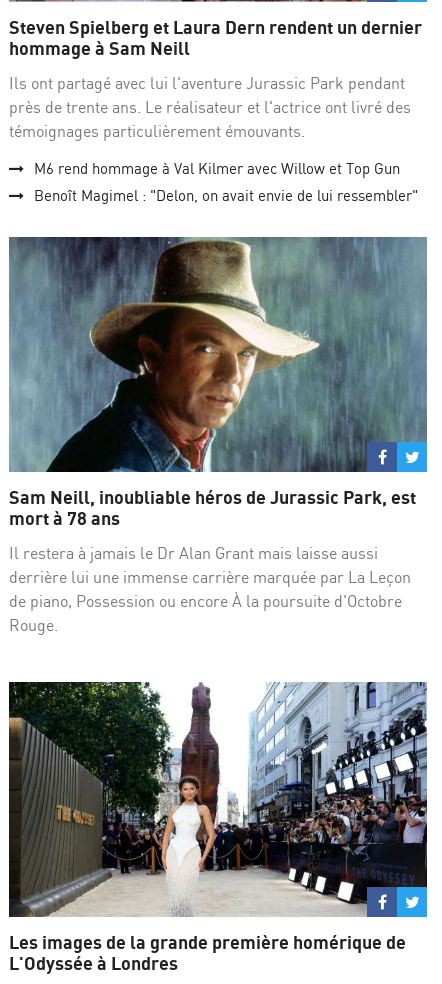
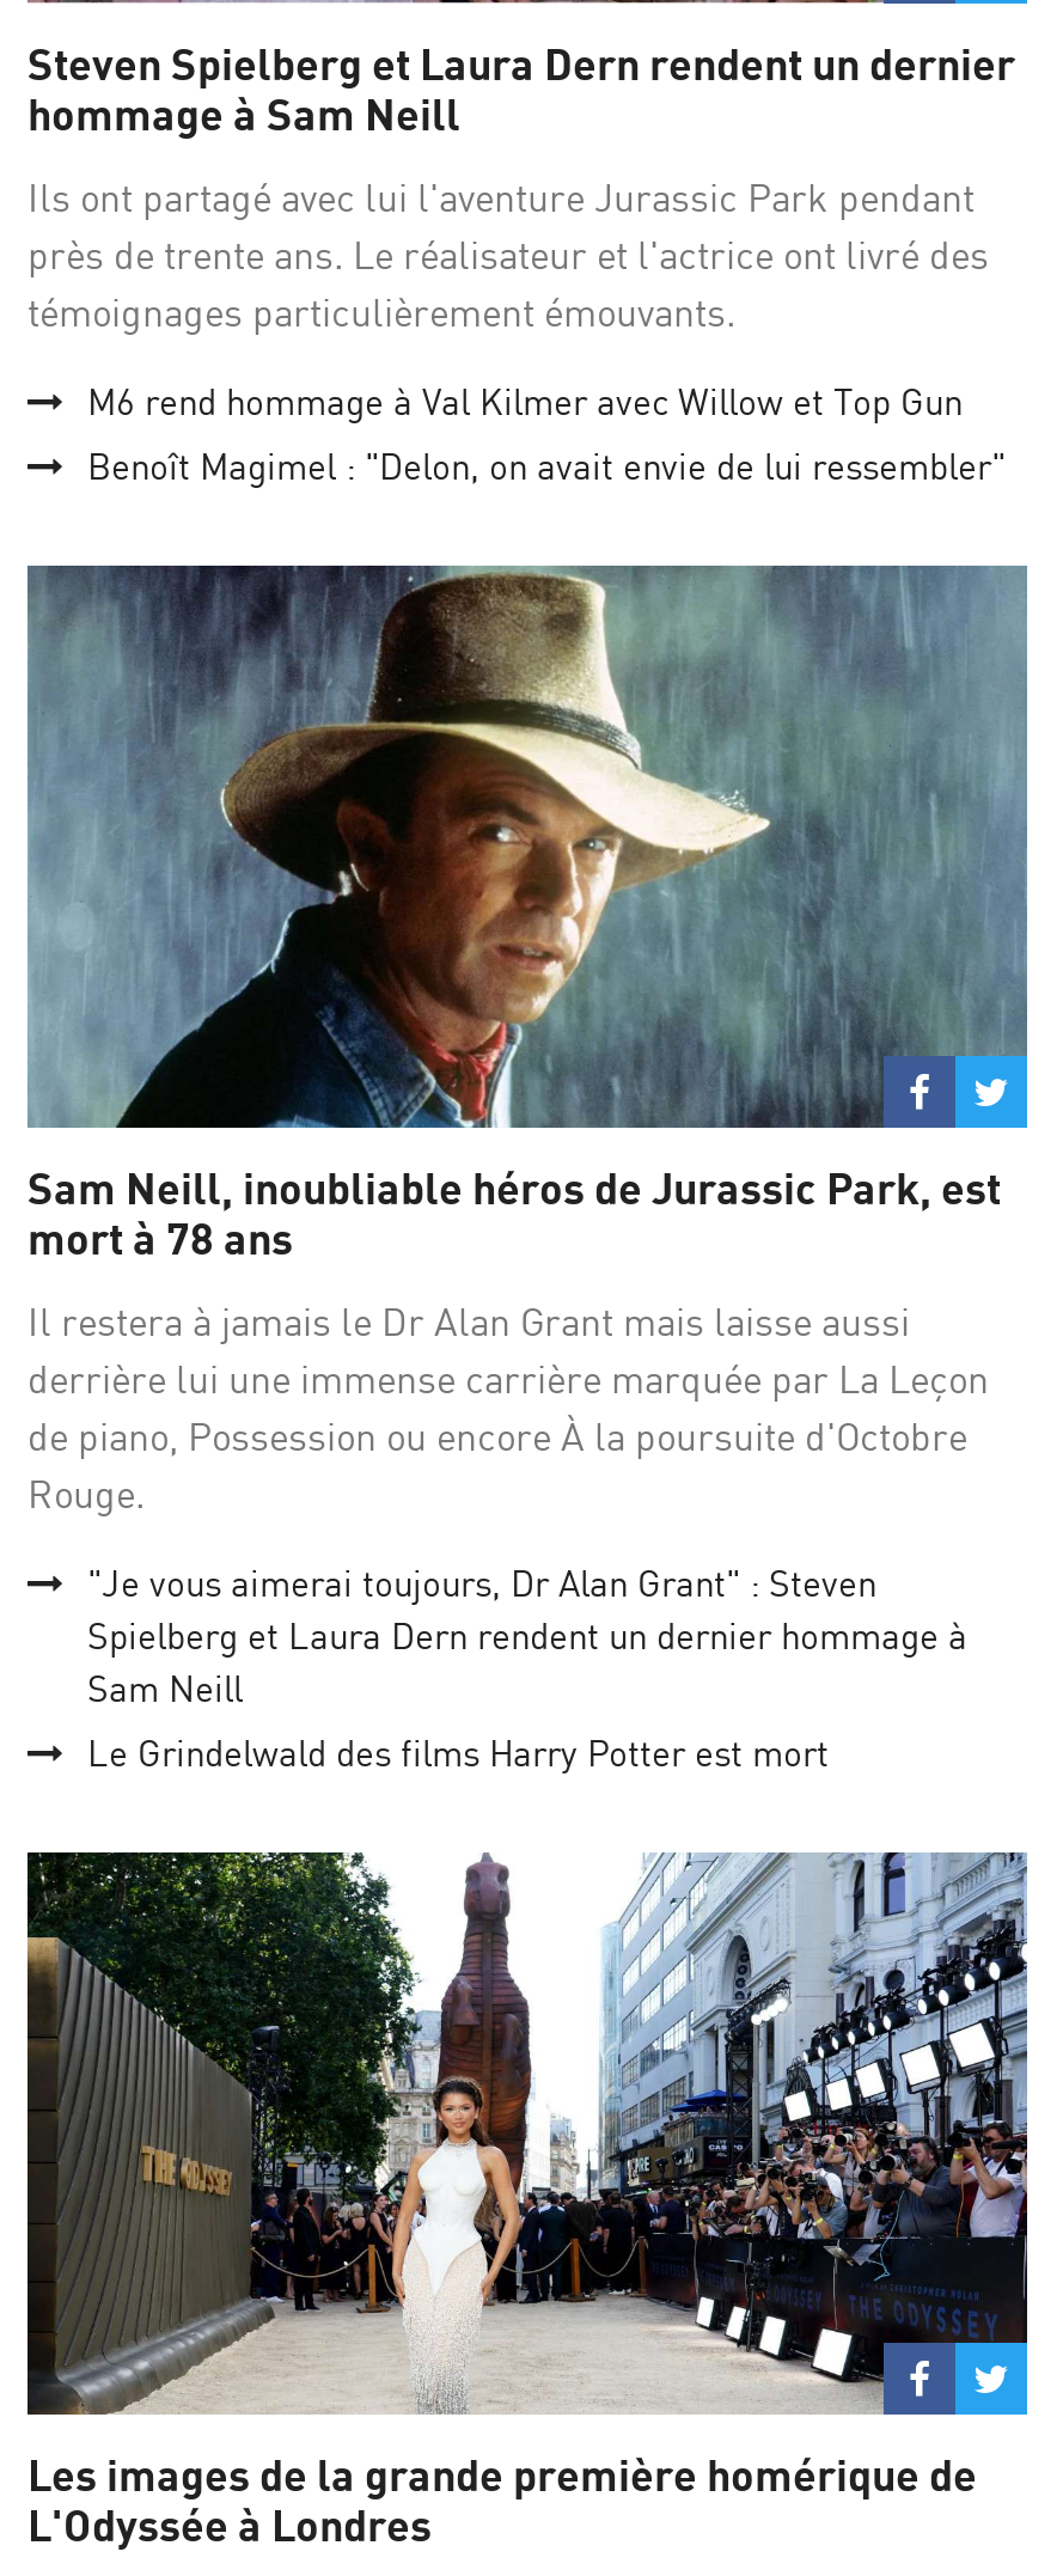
none -> [87,1561,967,1777] "Je vous aimerai toujours, Dr Alan Grant" : Steven | Spielberg et Laura Dern rendent un dernier hommage à | Sam Neill | Le Grindelwald des films Harry Potter est mort

